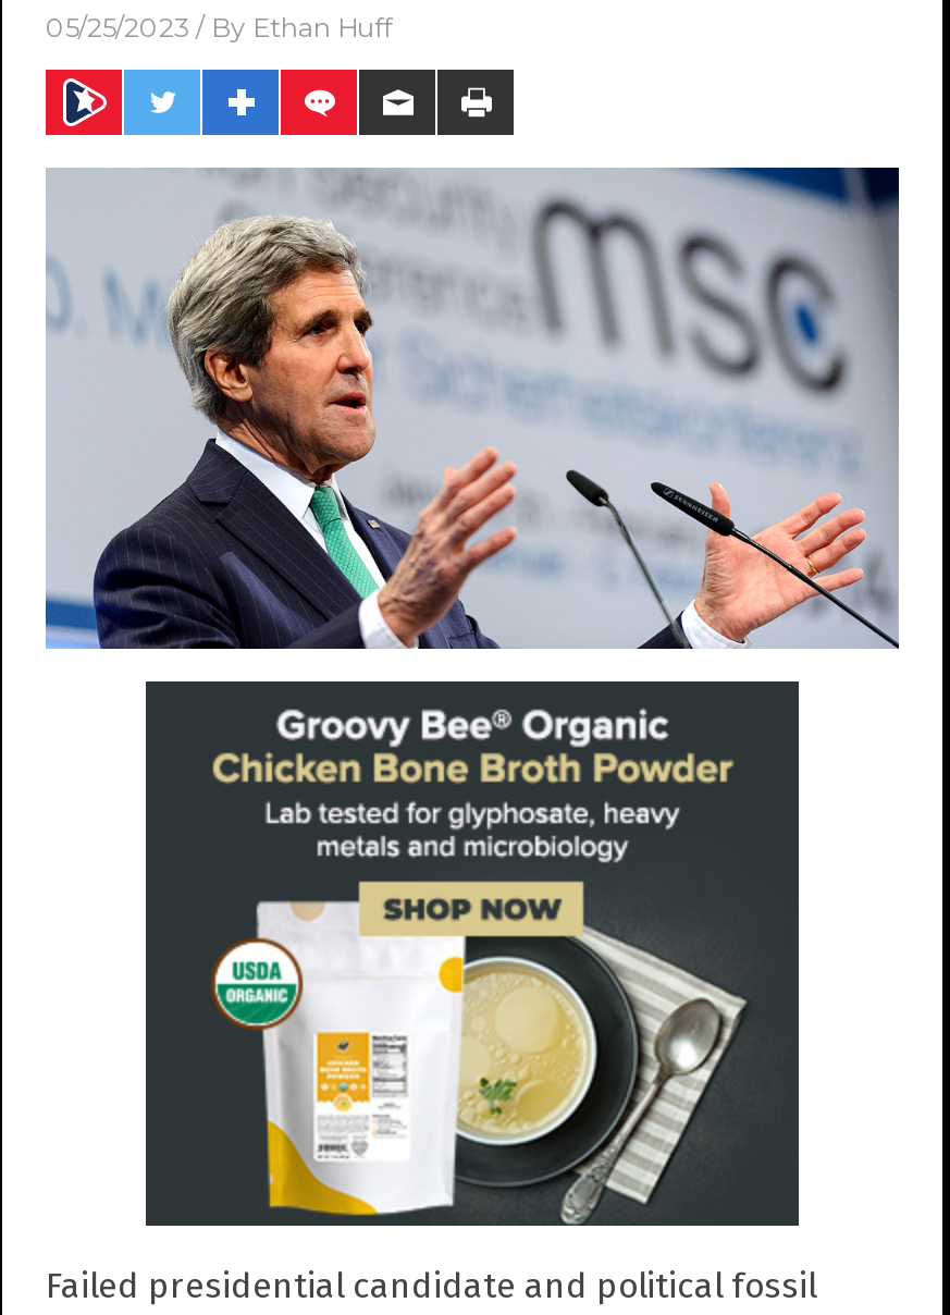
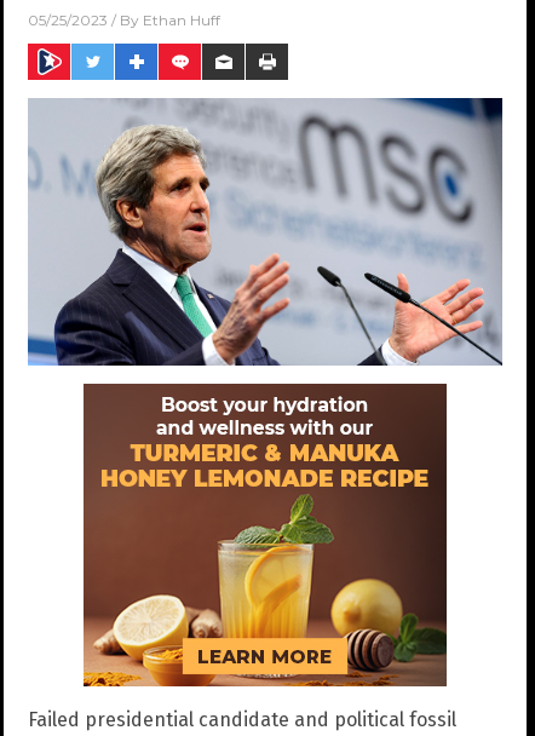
[144,681,799,1228] [image] -> [82,384,447,688] [image]

